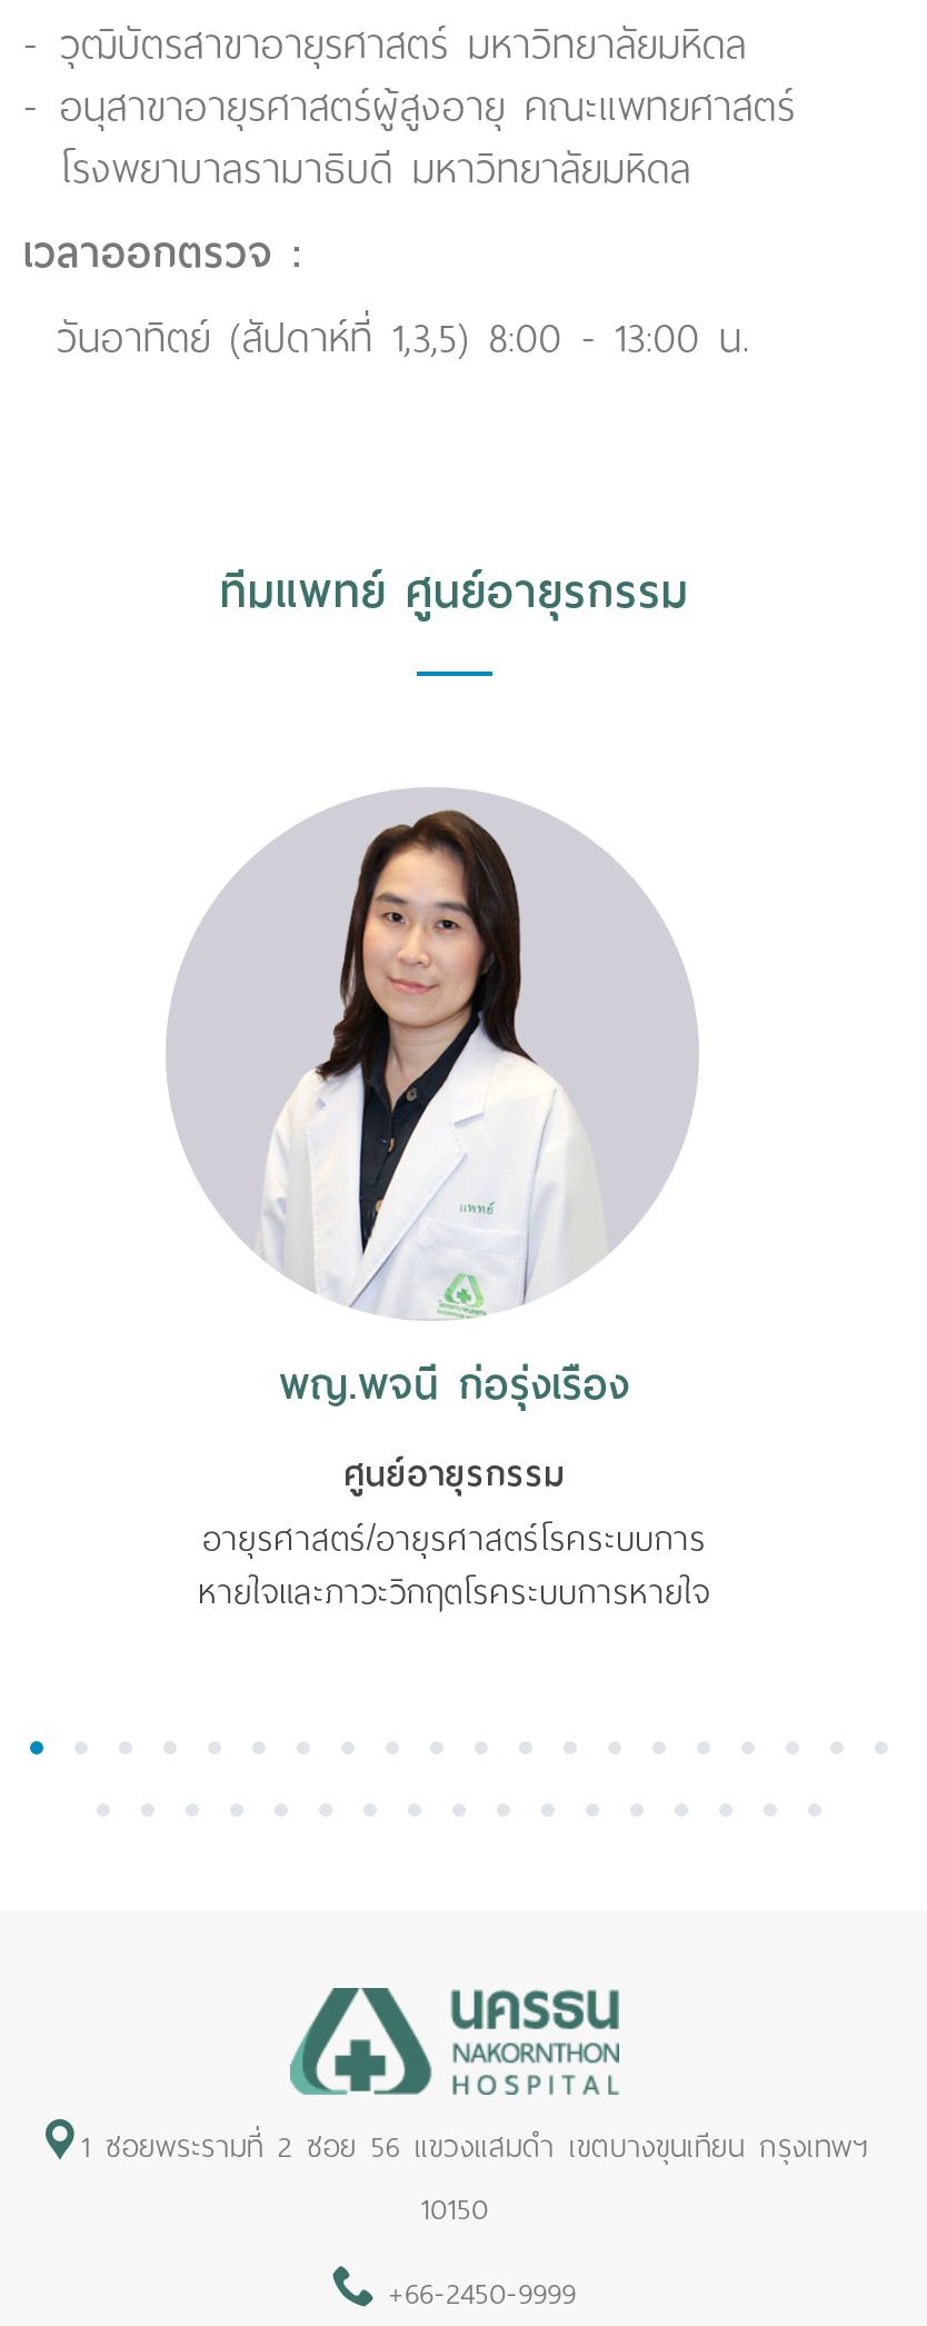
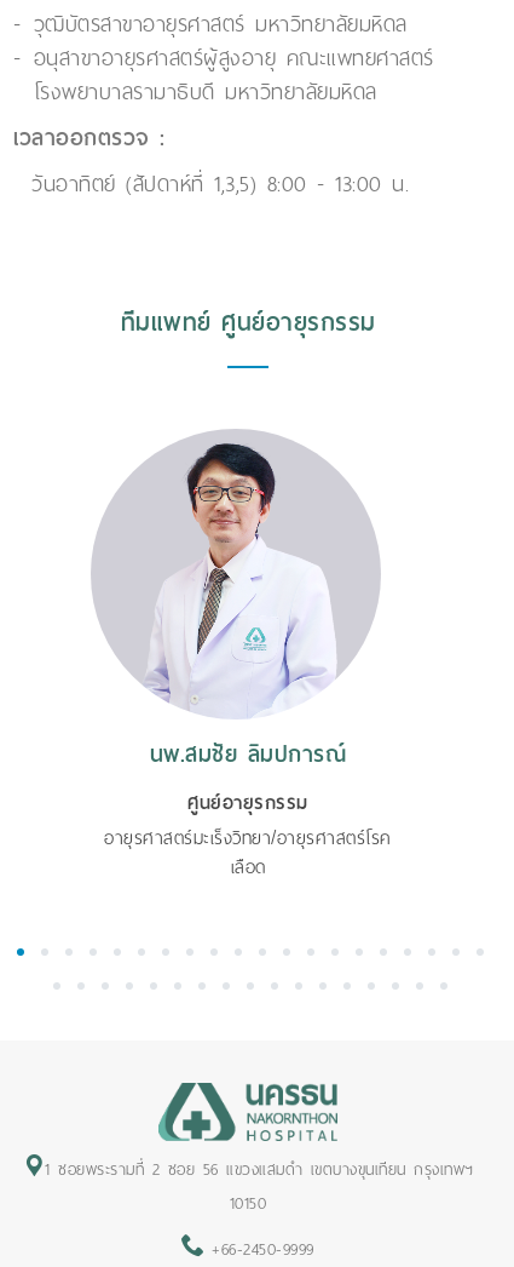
[268,807,630,1419] [image] | พญ.พจนี ก่อรุ่งเรือง -> [145,441,346,773] [image] | นพ.สมชัย ลิมปการณ์
[199,1510,711,1621] อายุรศาสตร์/อายุรศาสตร์โรคระบบการ | หายใจและภาวะวิกฤตโรคระบบการหายใจ -> [104,822,392,883] อายุรศาสตร์มะเร็งวิทยา/อายุรศาสตร์โรค | เลือด

